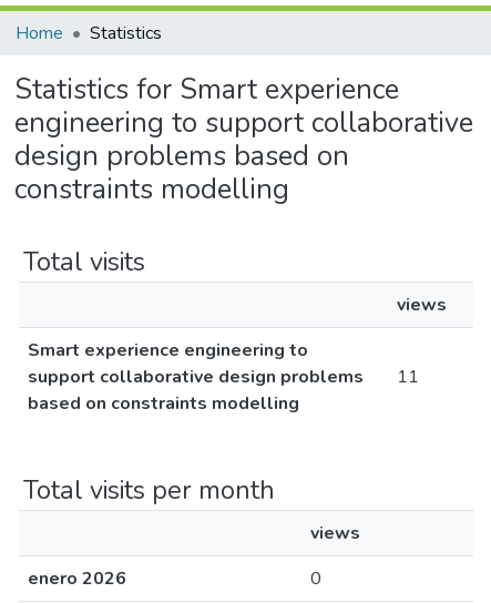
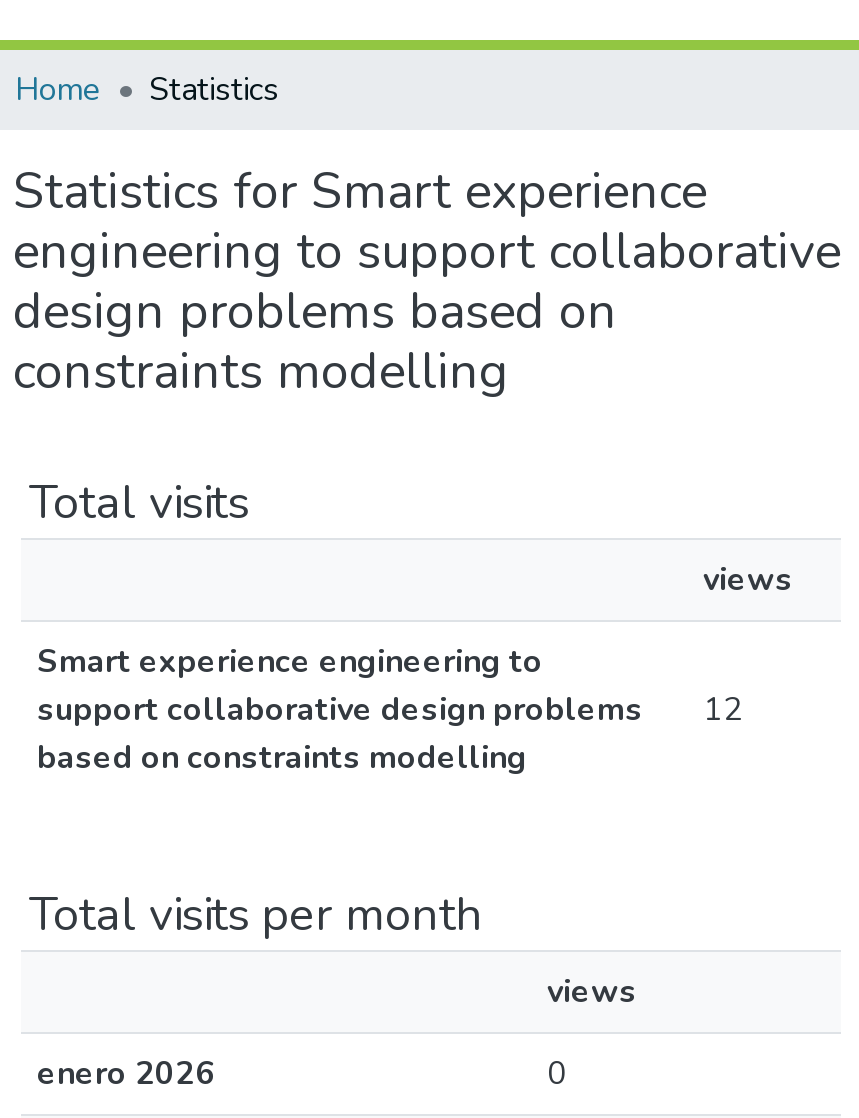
[28,365,419,389] support collaborative design problems 11 -> [37,688,743,732] support collaborative design problems 12

